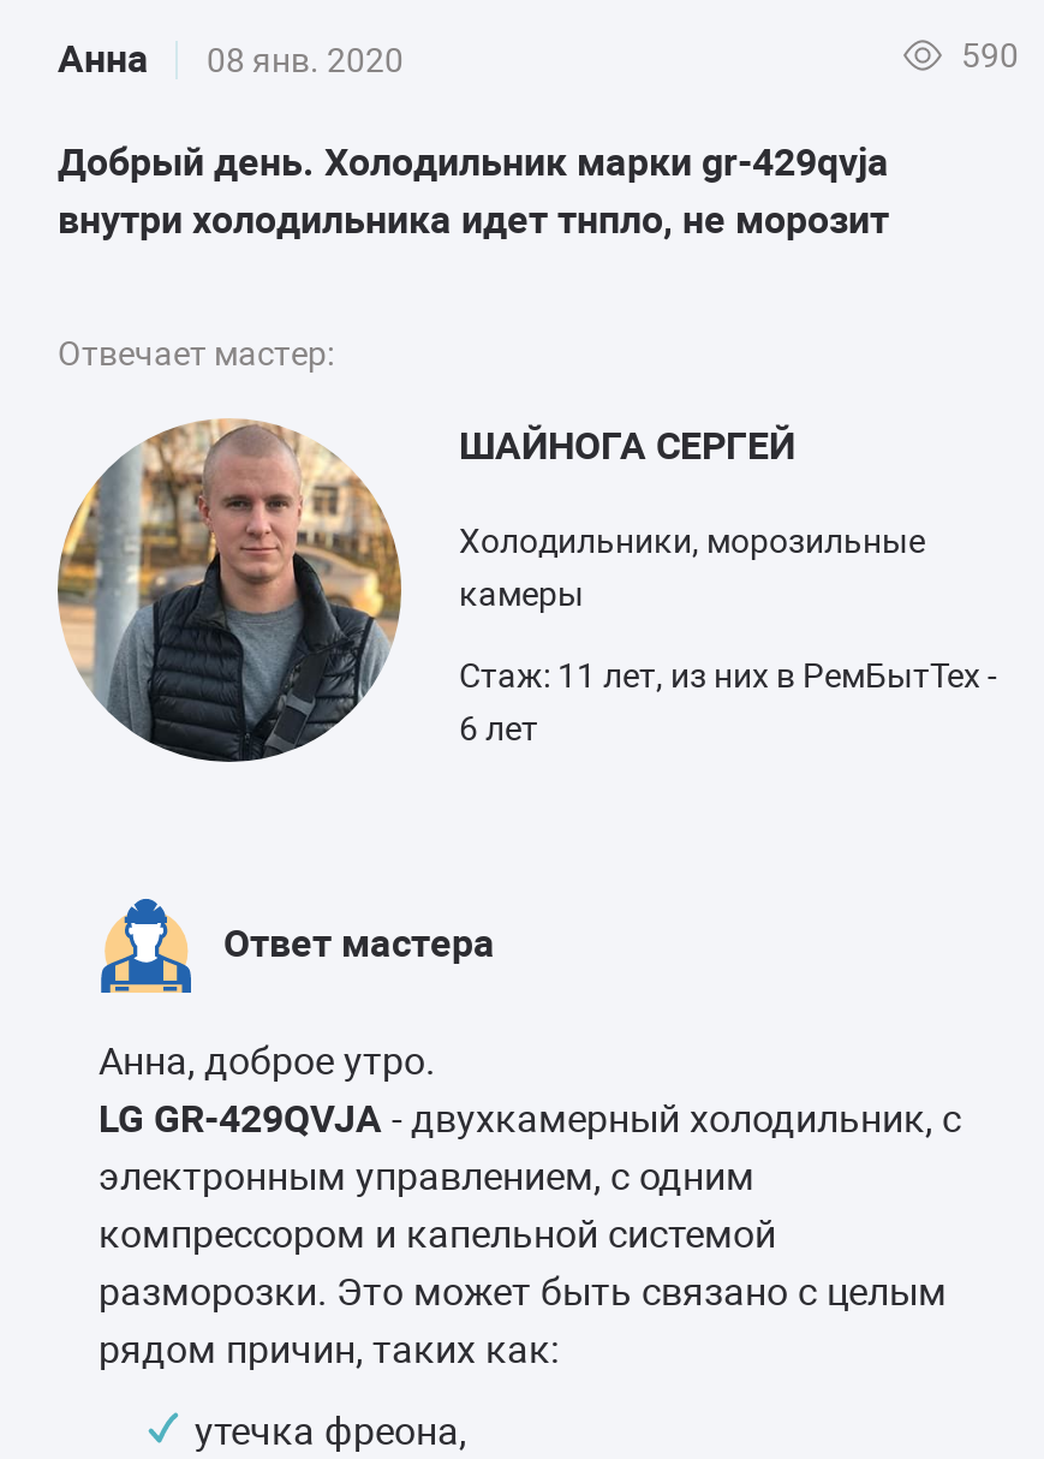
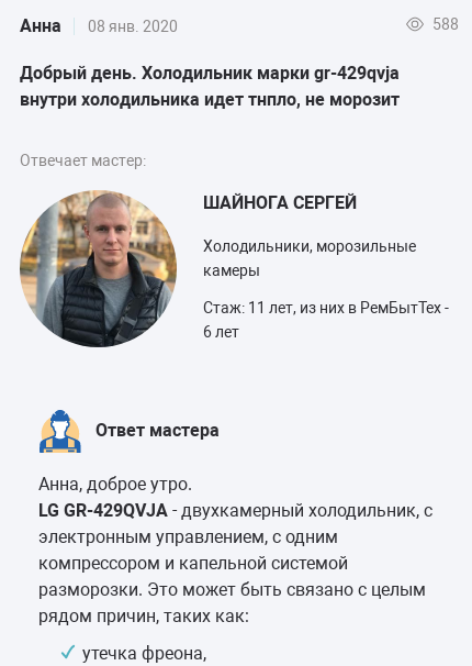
[961,35,1019,73] 590 -> [432,15,459,32] 588

